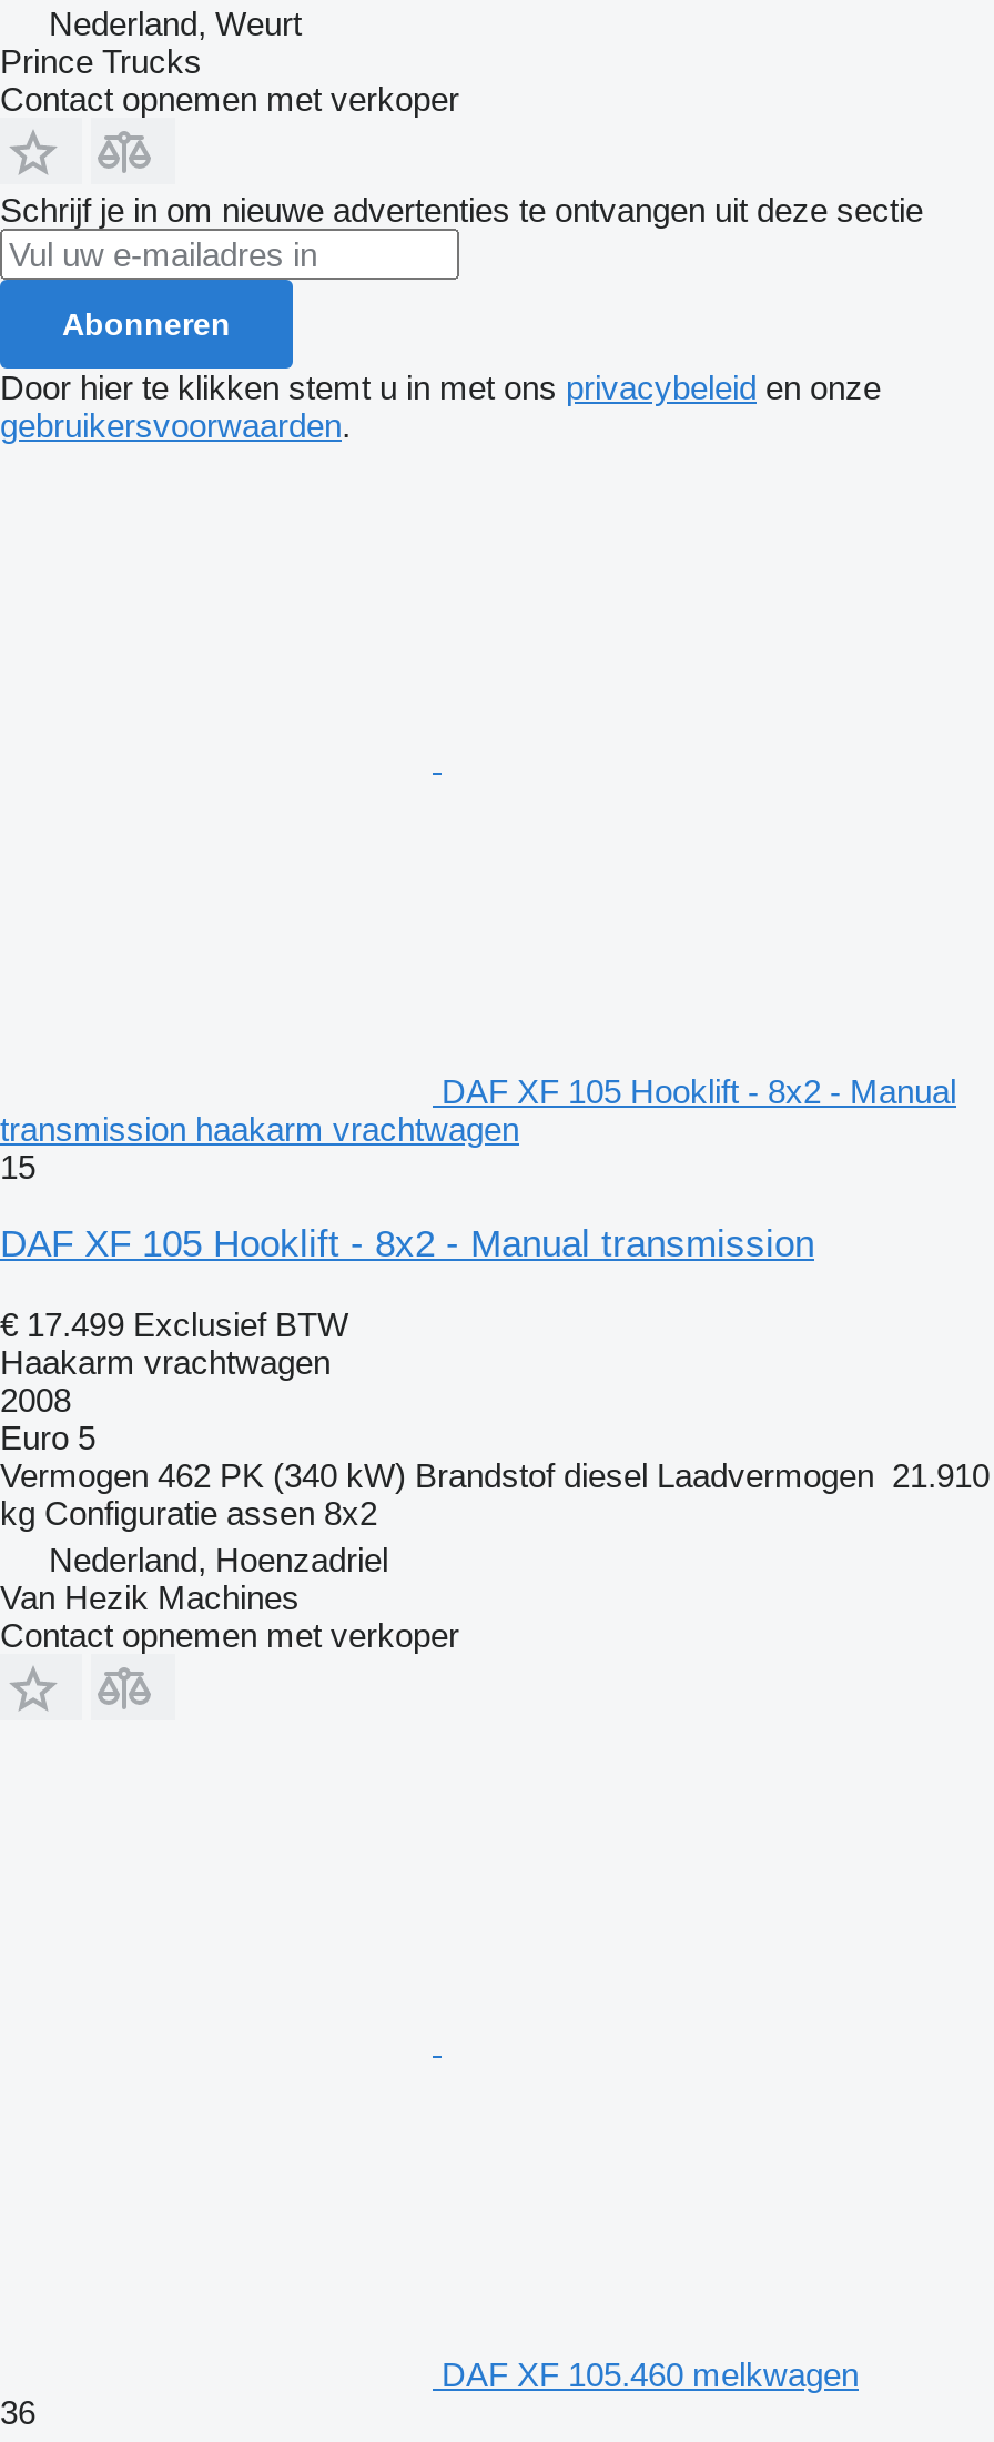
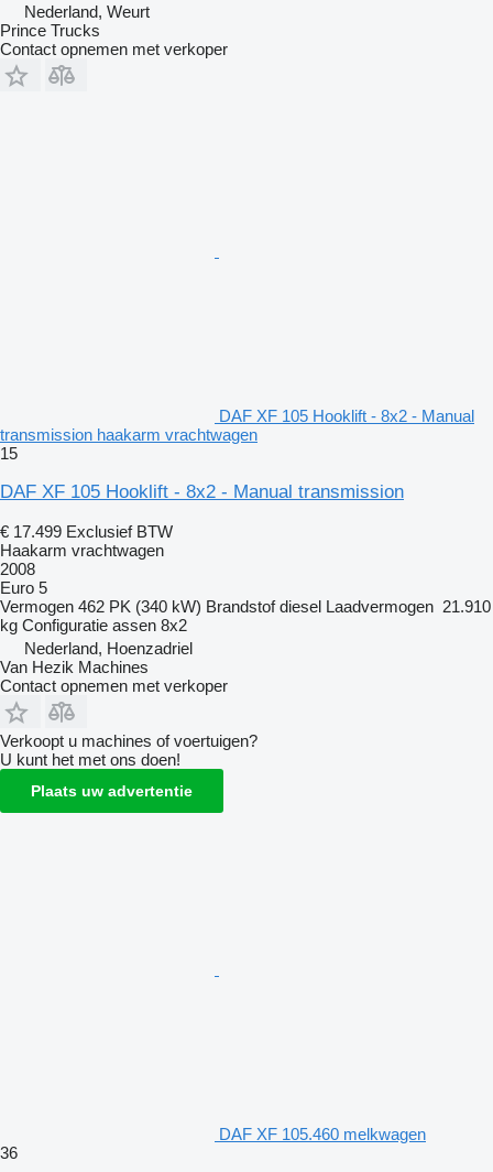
[0,191,923,444] Schrijf je in om nieuwe advertenties te ontvangen uit deze sectie | Abonneren | Door hier te klikken stemt u in met ons privacybeleid en onze | gebruikersvoorwaarden. -> none
moved [0,1072,990,1654] -> [0,406,491,695]: DAF XF 105 Hooklift - 8x2 - Manual | transmission haakarm vrachtwagen | 15 | ... | Van Hezik Machines | Contact opnemen met verkoper
none -> [0,731,258,800] Verkoopt u machines of voertuigen? | U kunt het met ons doen! | Plaats uw advertentie

